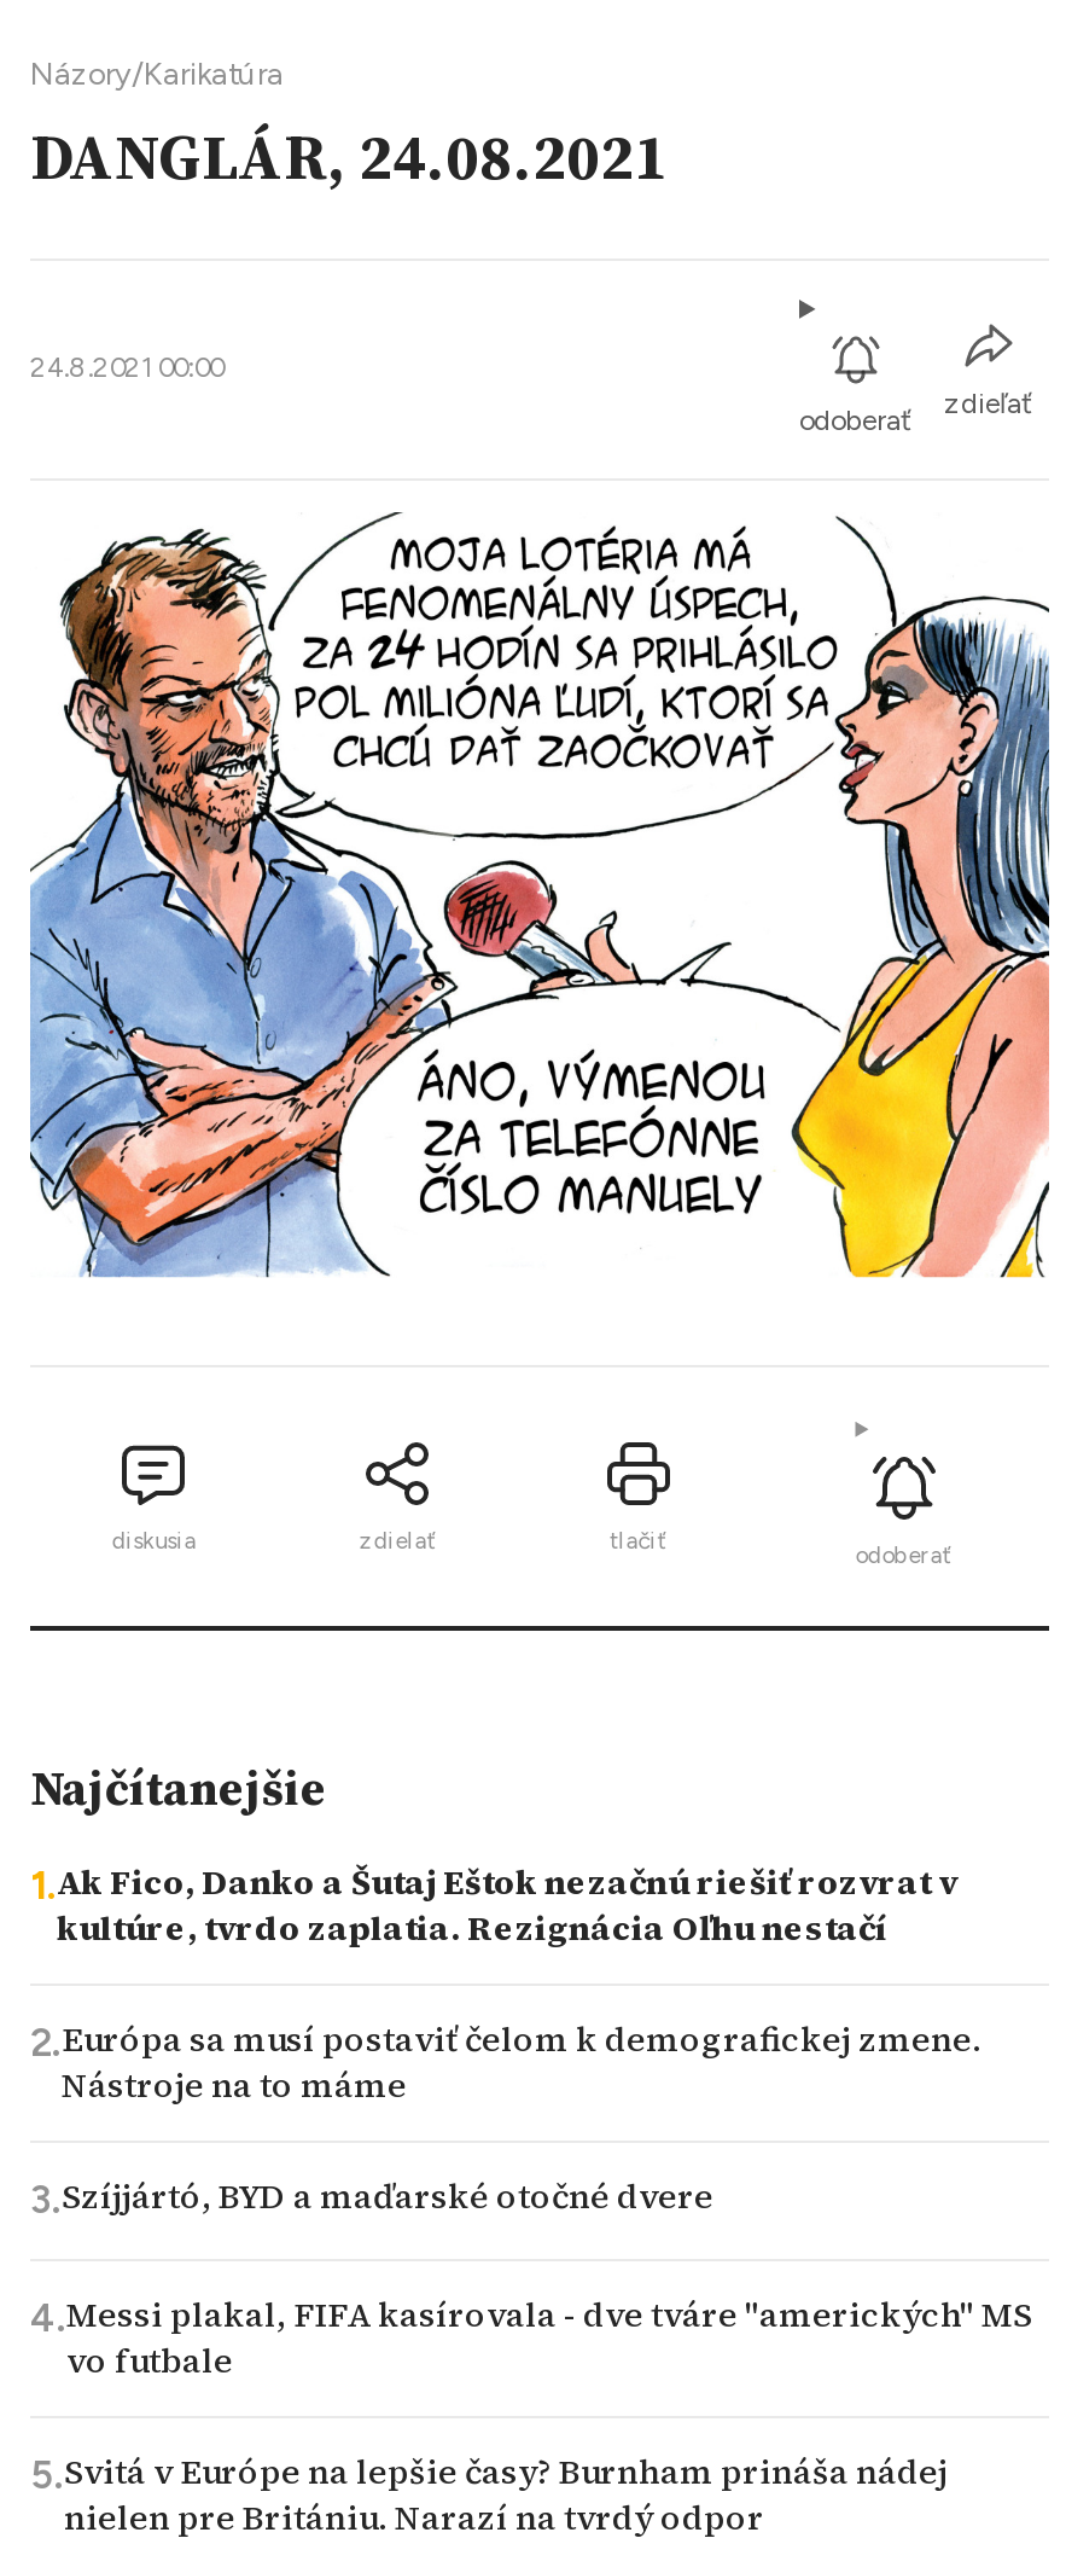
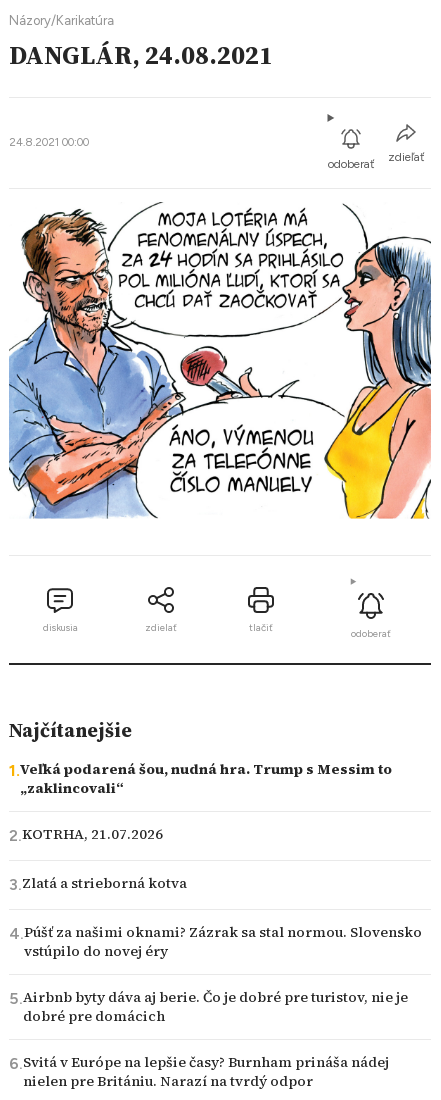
[57,1860,1032,2384] Ak Fico, Danko a Šutaj Eštok nezačnú riešiť rozvrat v | kultúre, tvrdo zaplatia. Rezignácia Oľhu nestačí | Európa sa musí postaviť čelom k demografickej zmene. | Nástroje na to máme | Szíjjártó, BYD a maďarské otočné dvere | Messi plakal, FIFA kasírovala - dve tváre "amerických" MS | vo futbale -> [20,760,422,1026] Veľká podarená šou, nudná hra. Trump s Messim to | „zaklincovali“ | KOTRHA, 21.07.2026 | Zlatá a strieborná kotva | Púšť za našimi oknami? Zázrak sa stal normou. Slovensko | vstúpilo do novej éry | Airbnb byty dáva aj berie. Čo je dobré pre turistov, nie je | dobré pre domácich

